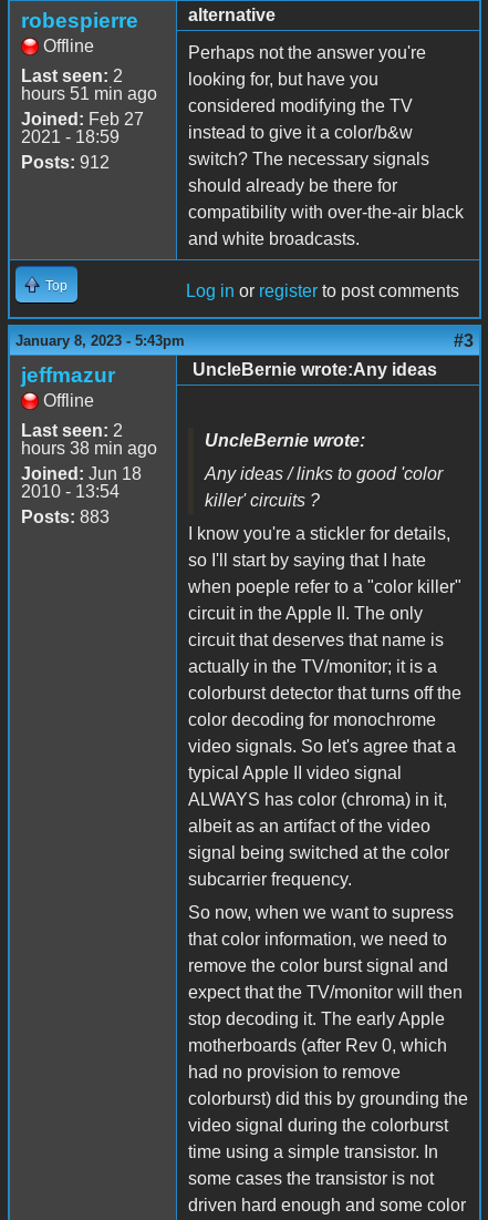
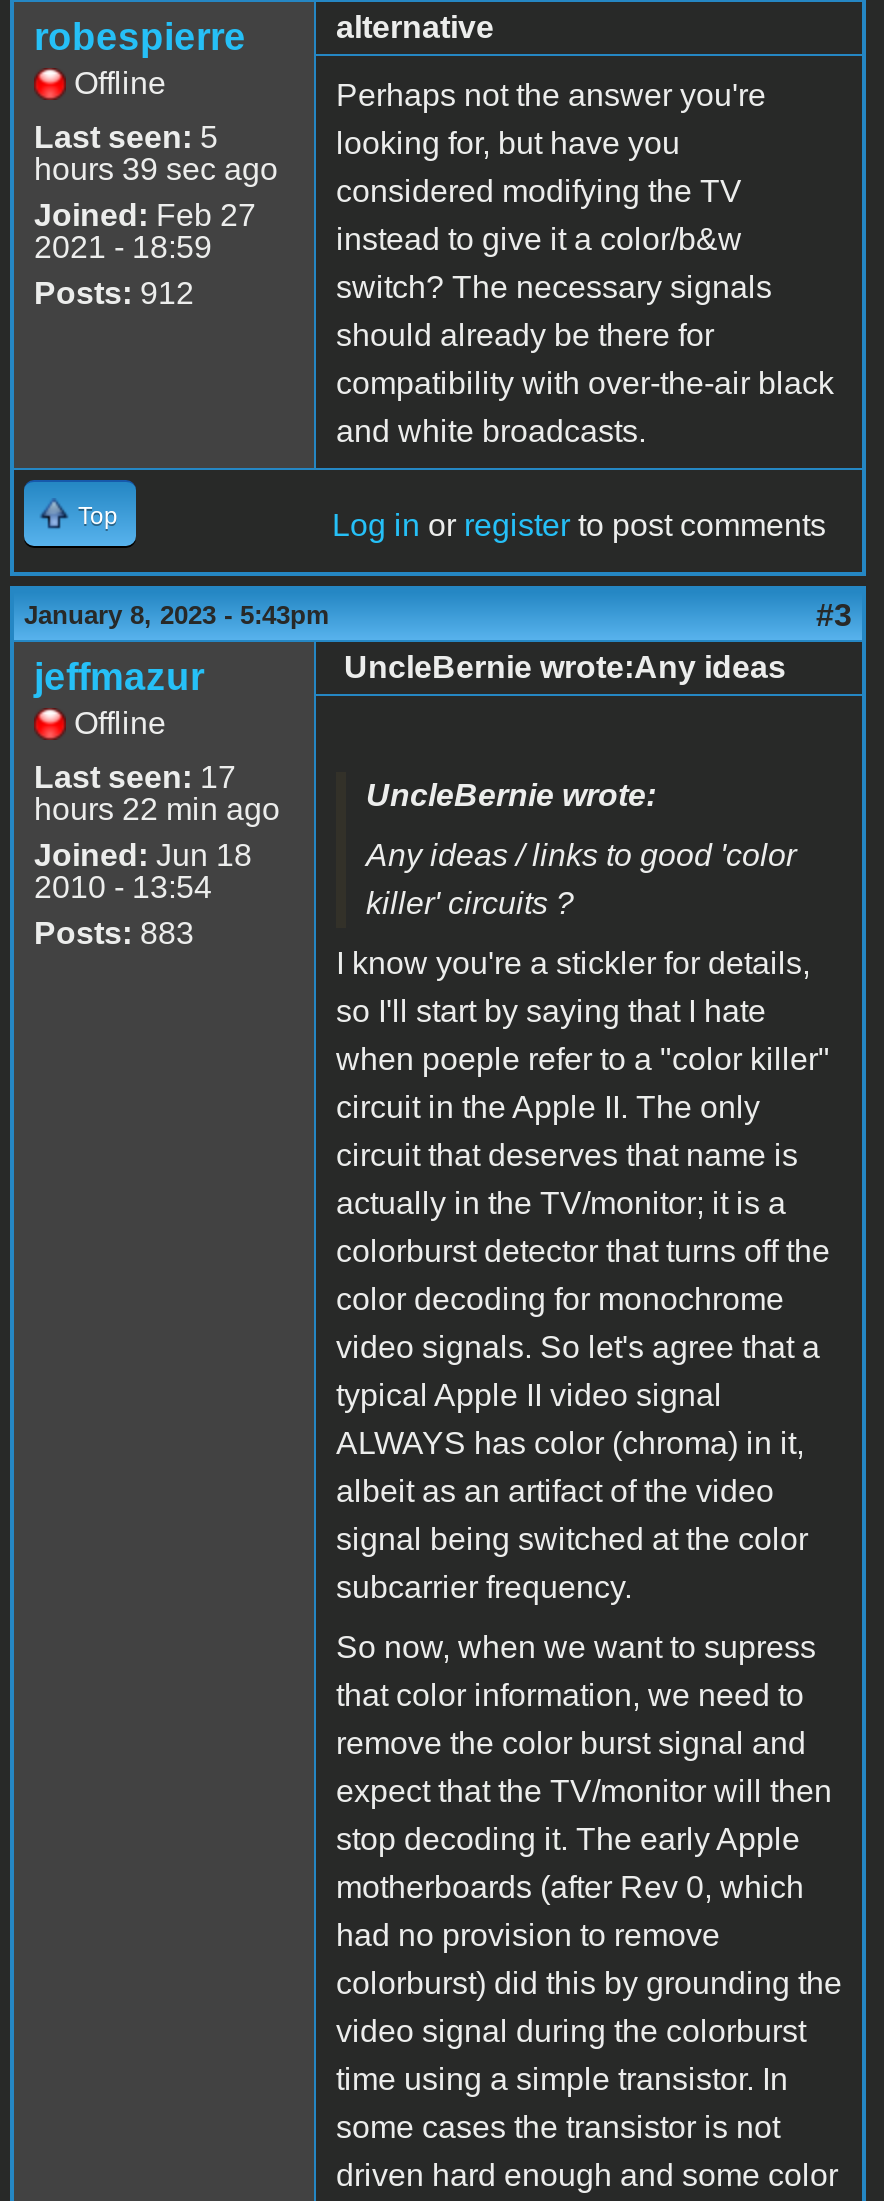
[21,66,123,85] Last seen: 2 -> [34,120,218,154] Last seen: 5
[21,84,157,103] hours 51 min ago -> [34,152,278,186] hours 39 sec ago
[21,421,123,440] Last seen: 2 -> [34,760,236,794] Last seen: 17
[21,439,157,458] hours 38 min ago -> [34,792,280,826] hours 22 min ago

